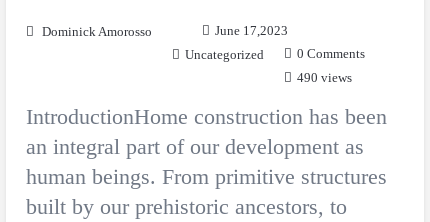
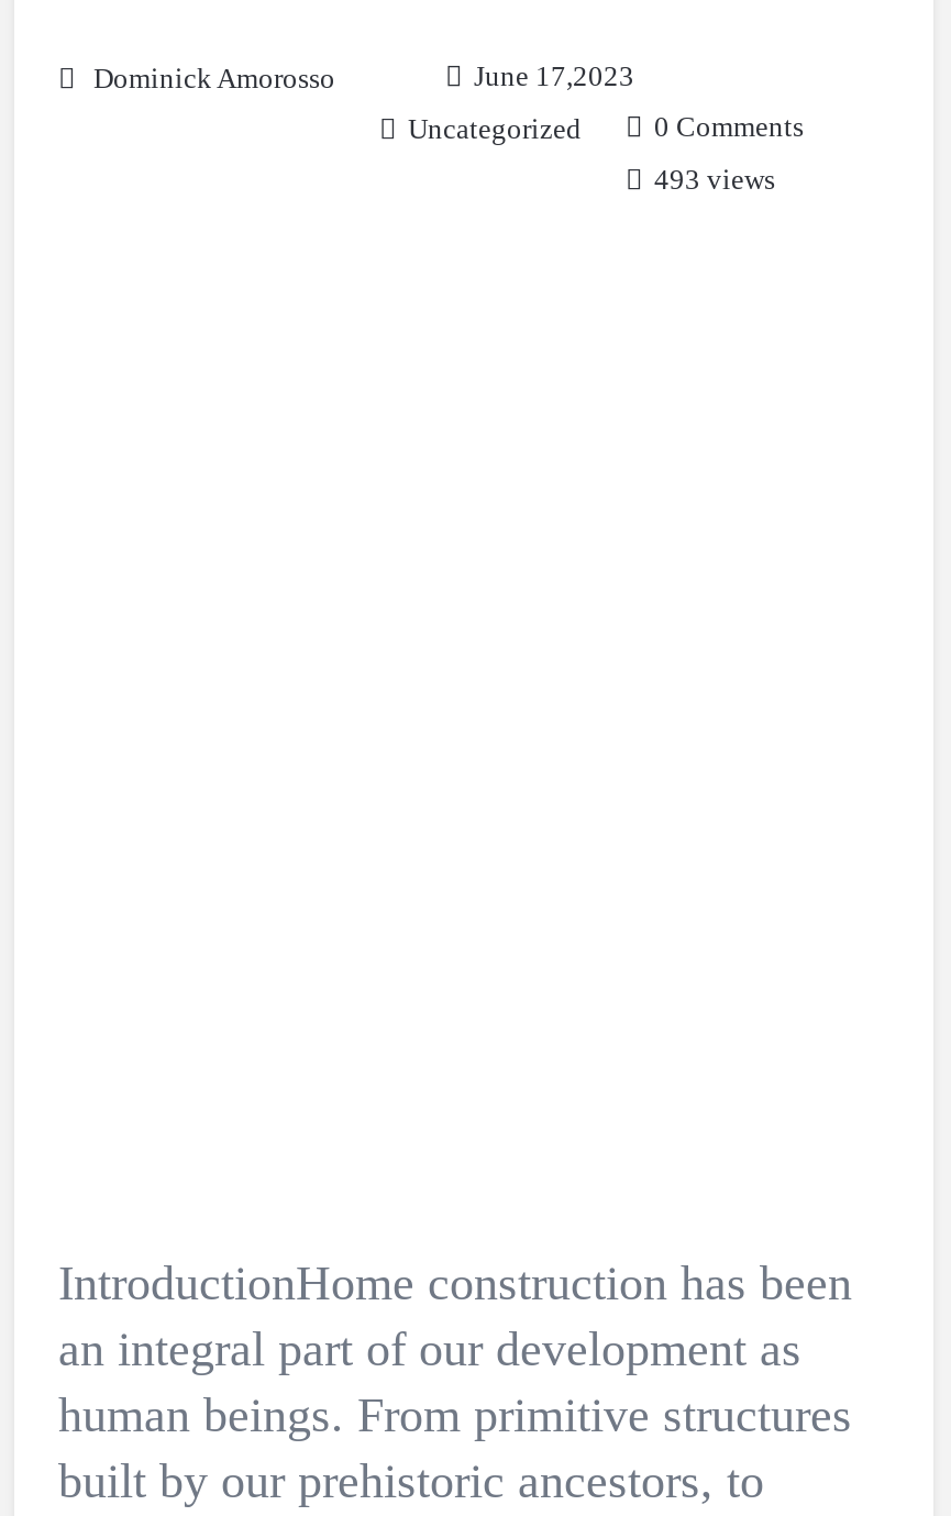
[297,70,352,85] 490 views -> [654,163,775,196] 493 views

